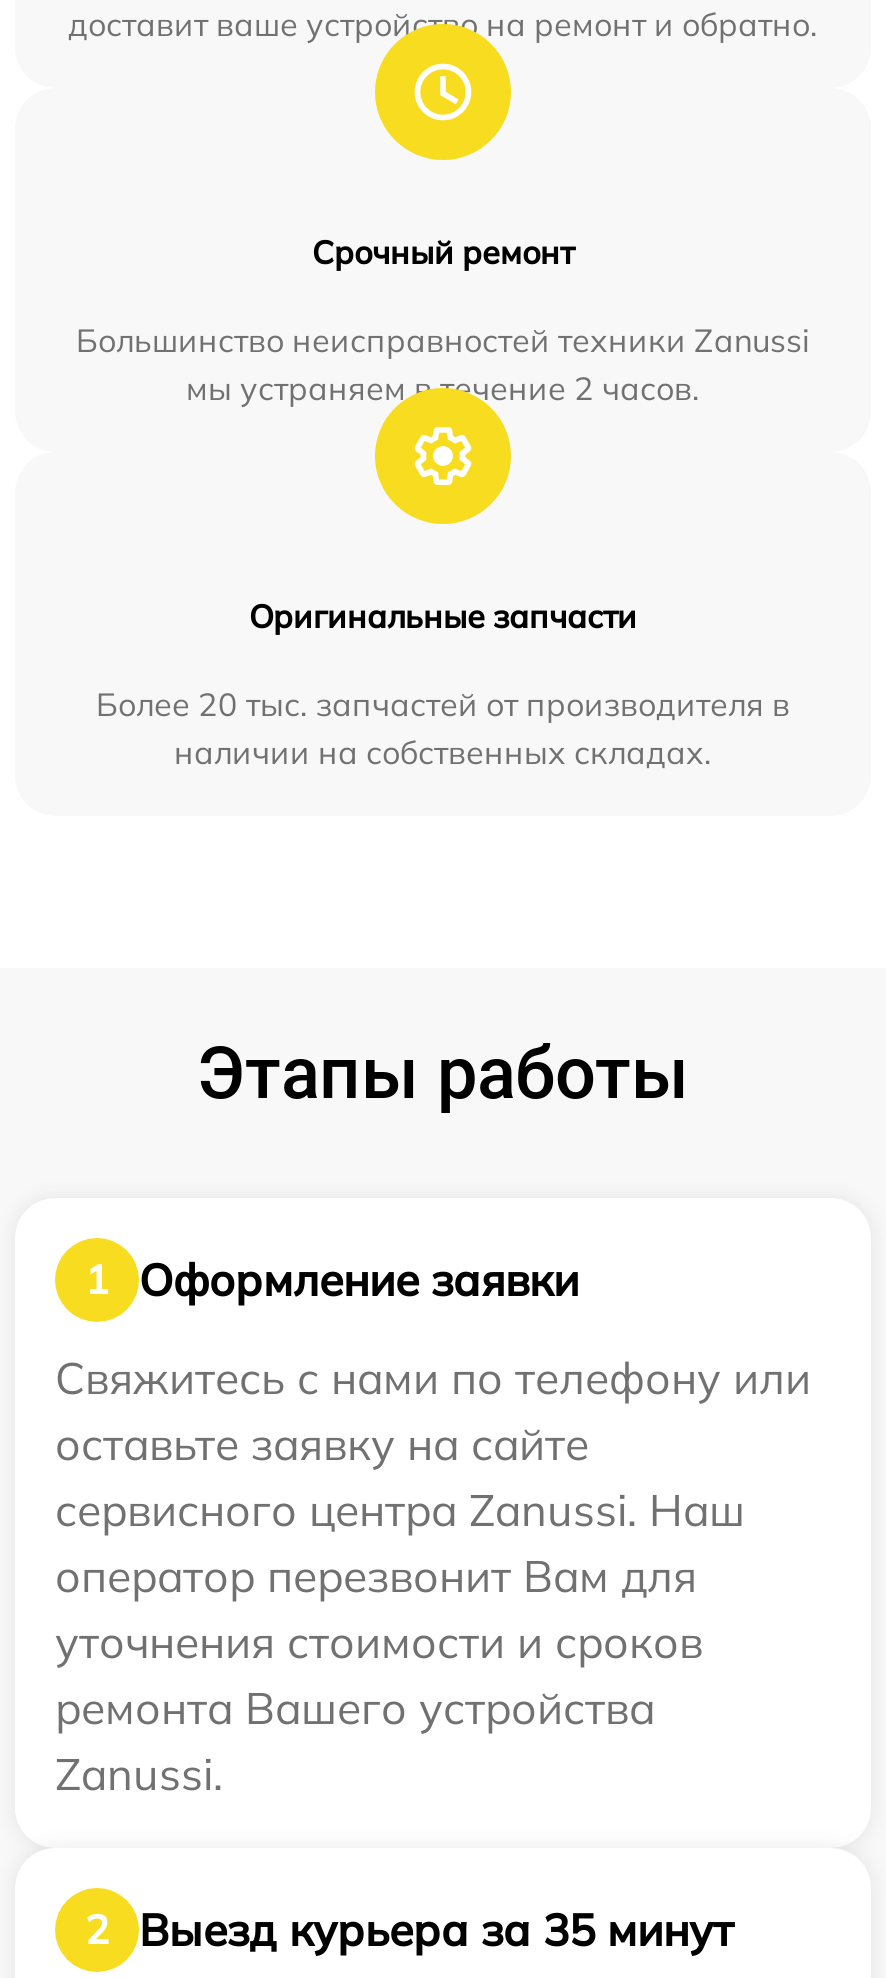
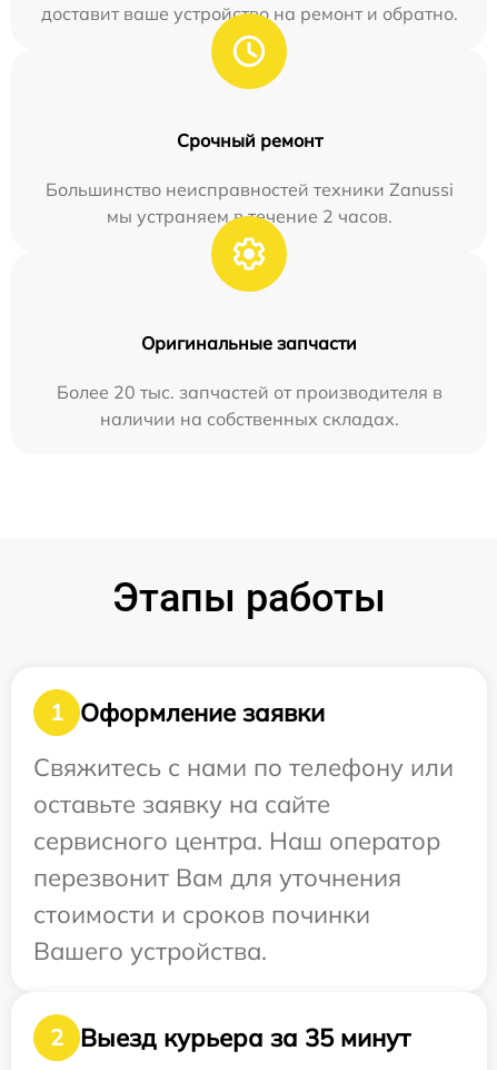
[55,1482,745,1802] сервисного центра Zanussi. Наш | оператор перезвонит Вам для | уточнения стоимости и сроков | ремонта Вашего устройства | Zanussi. -> [33,825,440,966] сервисного центра. Наш оператор | перезвонит Вам для уточнения | стоимости и сроков починки | Вашего устройства.

